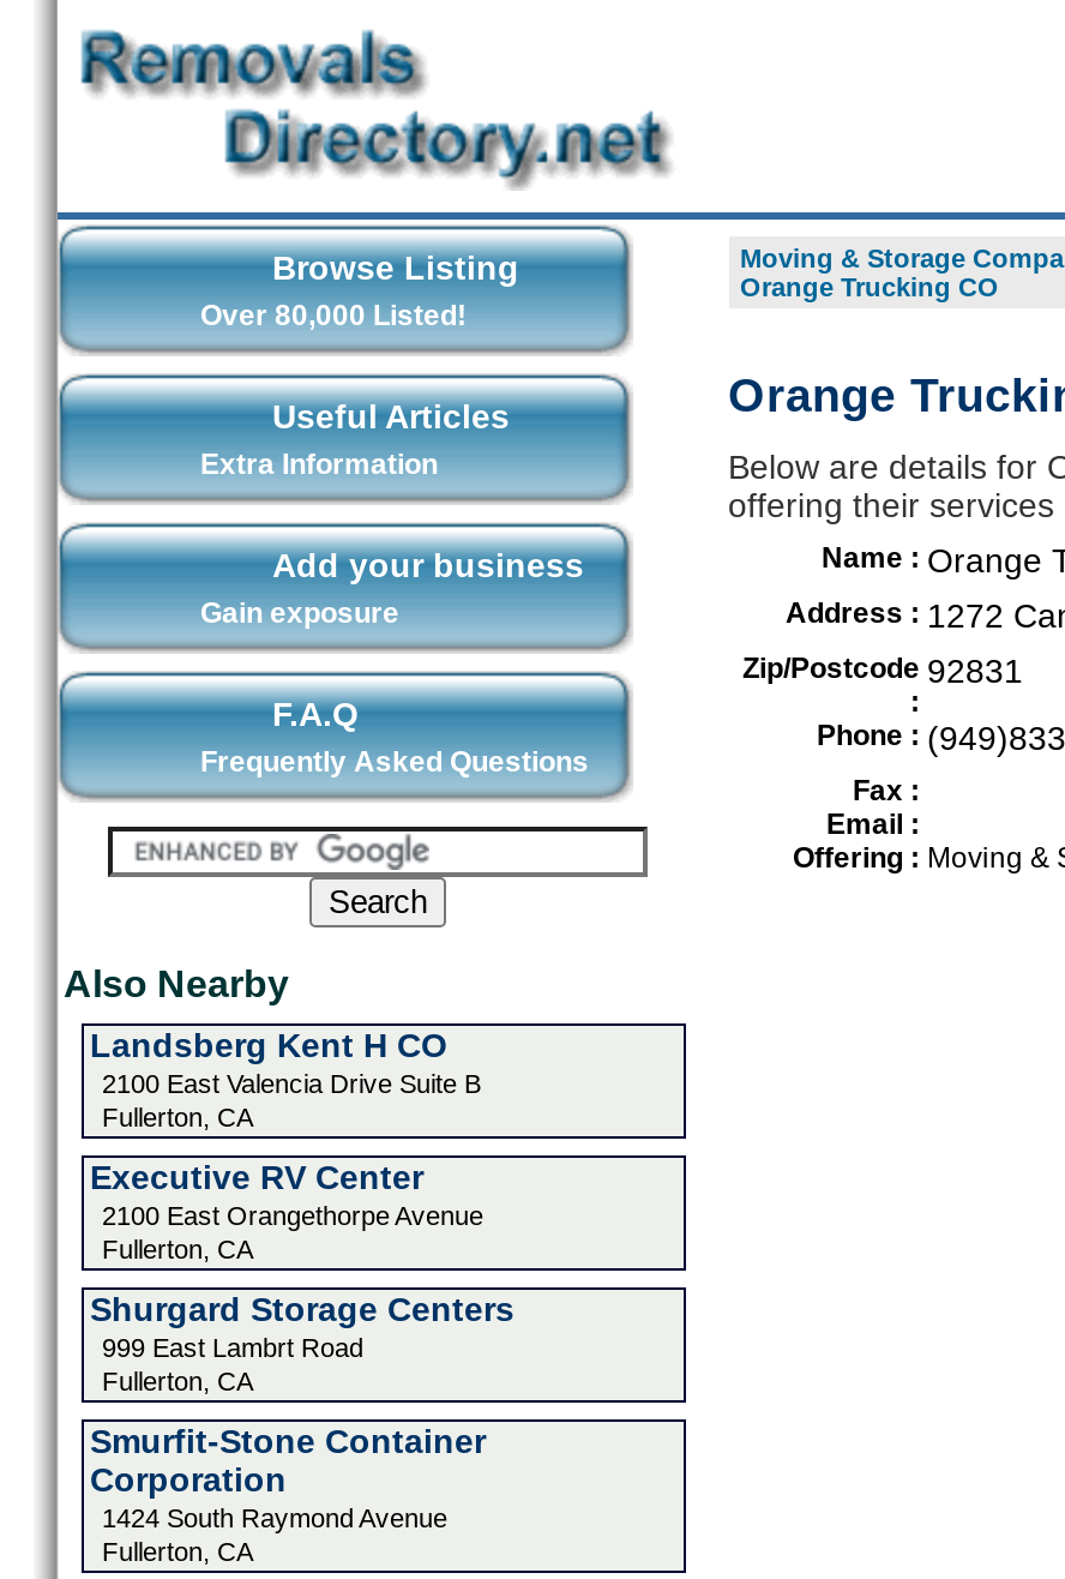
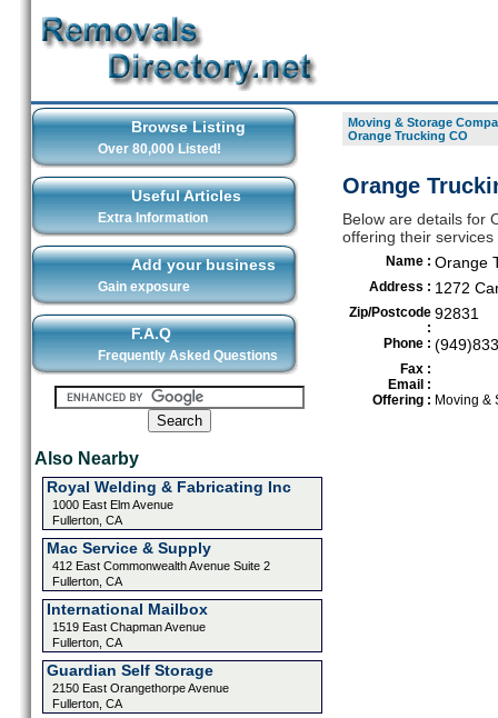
[90,1026,481,1098] Landsberg Kent H CO | 2100 East Valencia Drive Suite B -> [46,478,291,511] Royal Welding & Fabricating Inc | 1000 East Elm Avenue
[90,1158,483,1230] Executive RV Center | 2100 East Orangethorpe Avenue -> [46,539,270,572] Mac Service & Supply | 412 East Commonwealth Avenue Suite 2
[90,1290,515,1362] Shurgard Storage Centers | 999 East Lambrt Road -> [46,600,207,634] International Mailbox | 1519 East Chapman Avenue
[90,1422,486,1532] Smurfit-Stone Container | Corporation | 1424 South Raymond Avenue -> [46,661,228,695] Guardian Self Storage | 2150 East Orangethorpe Avenue

